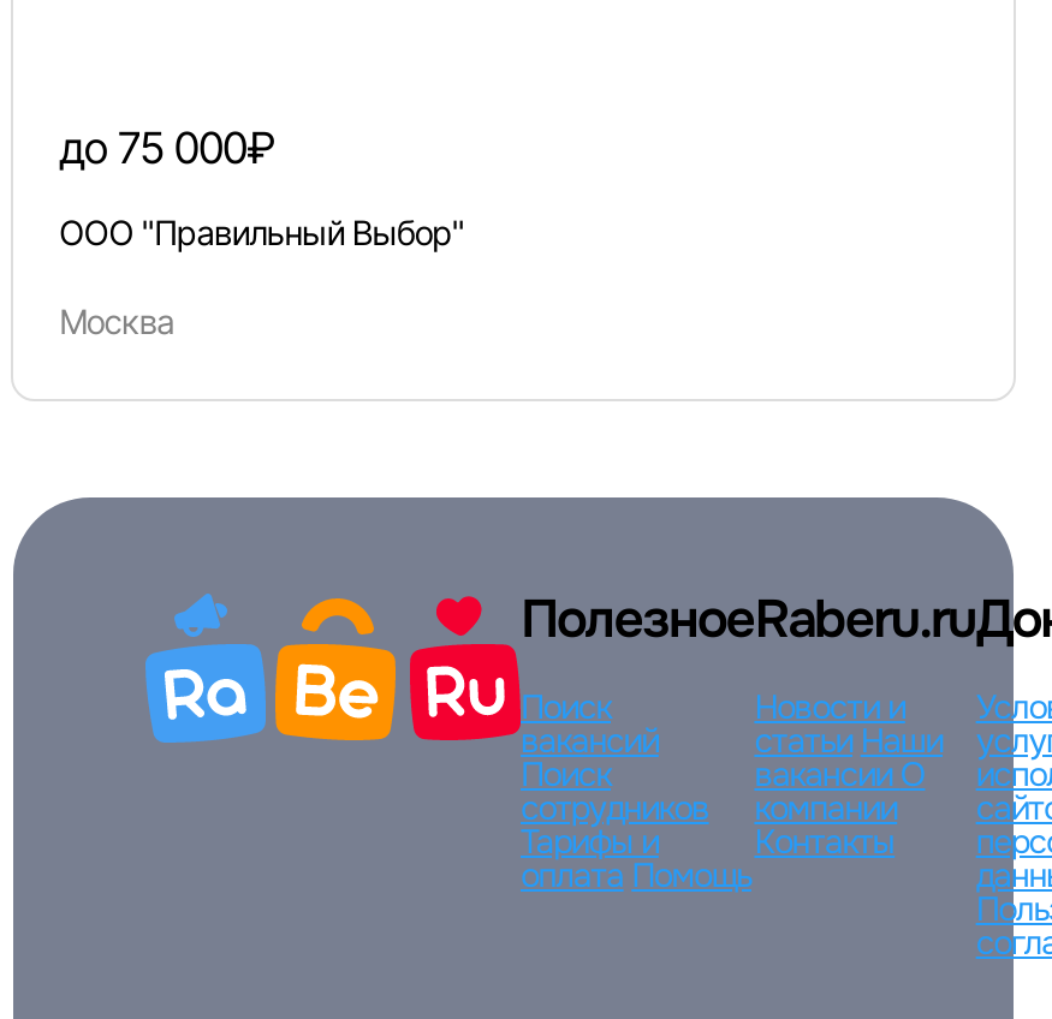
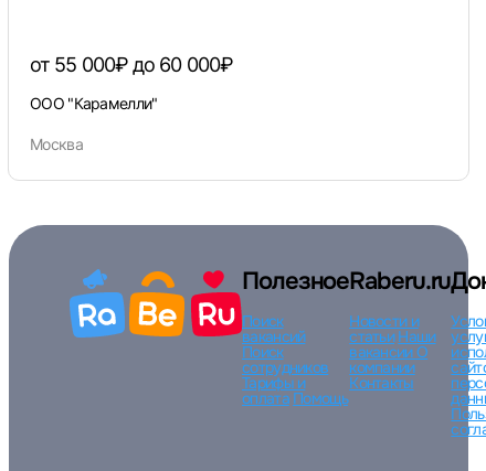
[59,123,275,173] до 75 000₽ -> [30,53,233,76] от 55 000₽ до 60 000₽
[59,211,464,252] ООО "Правильный Выбор" -> [30,94,157,113] ООО "Карамелли"

